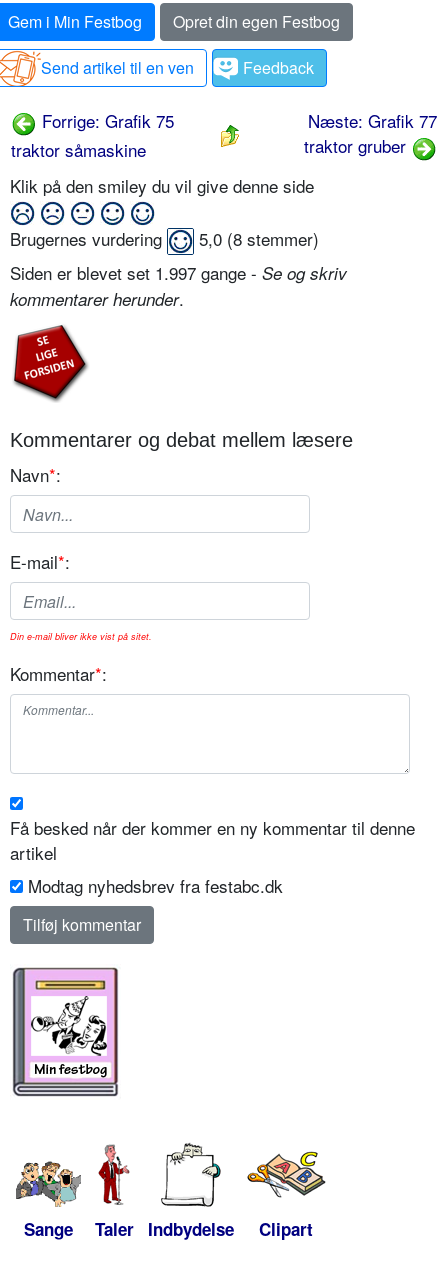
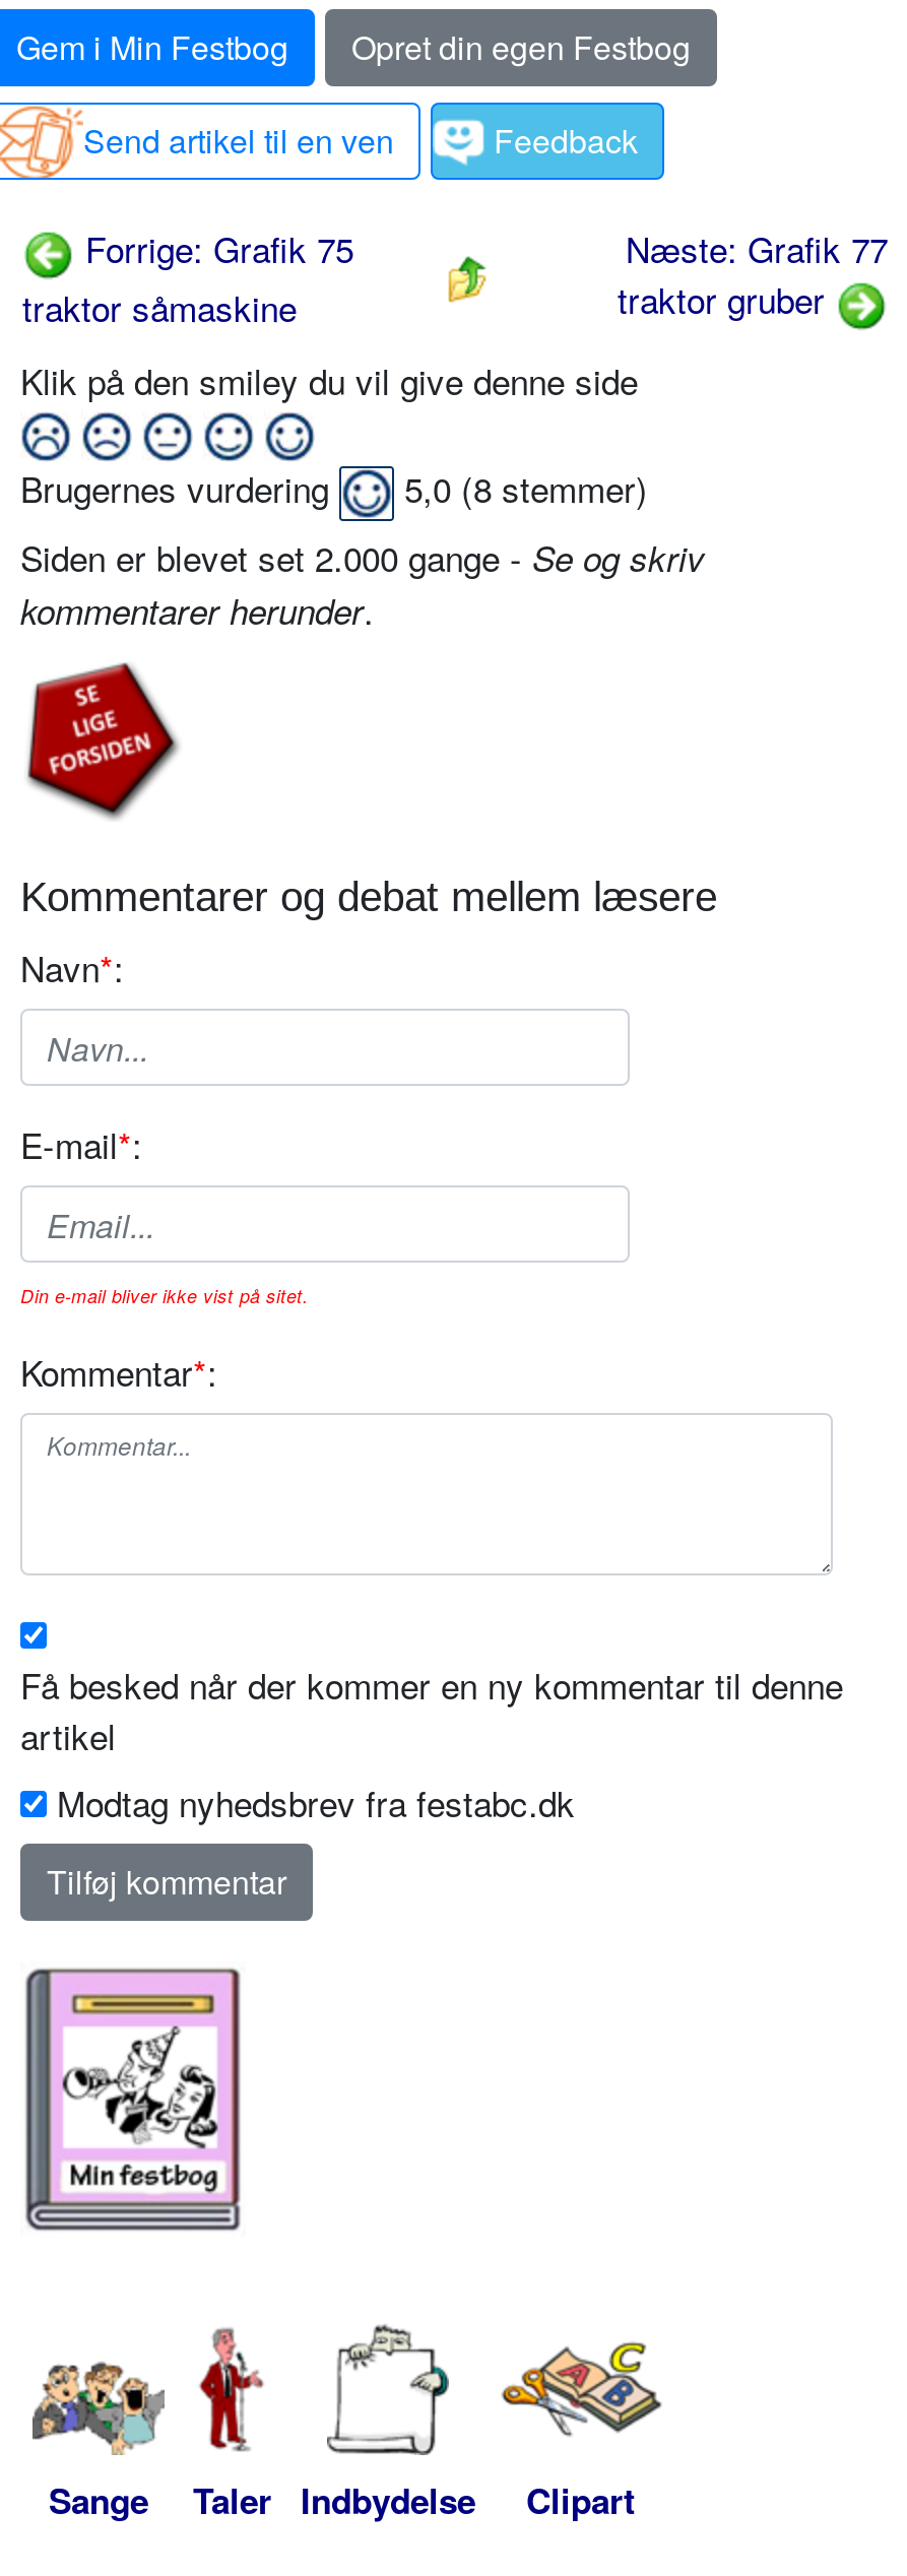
[10,260,347,285] Siden er blevet set 1.997 gange - Se og skriv -> [20,531,705,582] Siden er blevet set 2.000 gange - Se og skriv

